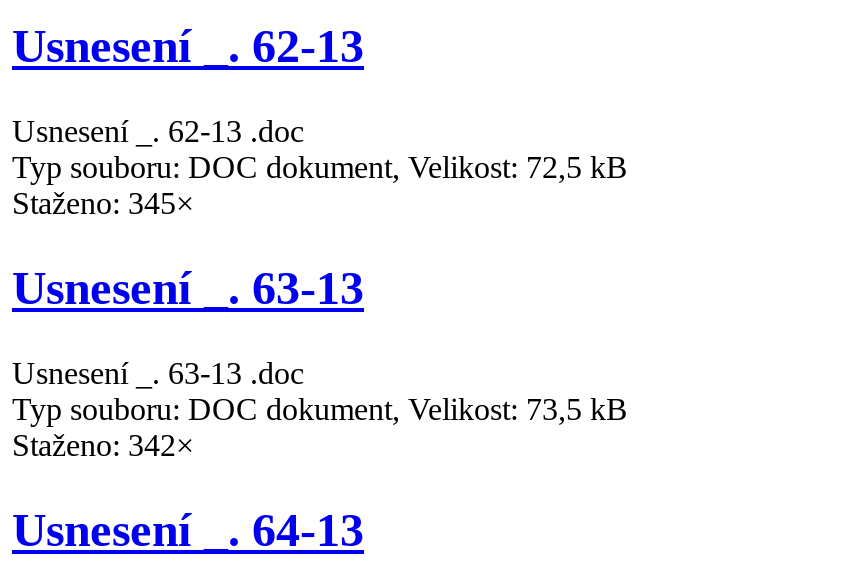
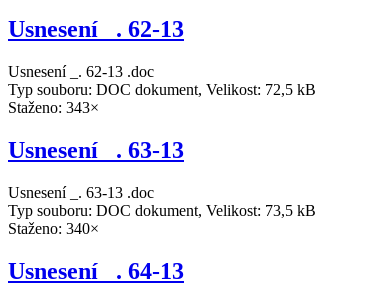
[12,186,194,220] Staženo: 345× -> [8,99,99,116] Staženo: 343×
[12,427,194,461] Staženo: 342× -> [8,220,99,237] Staženo: 340×

